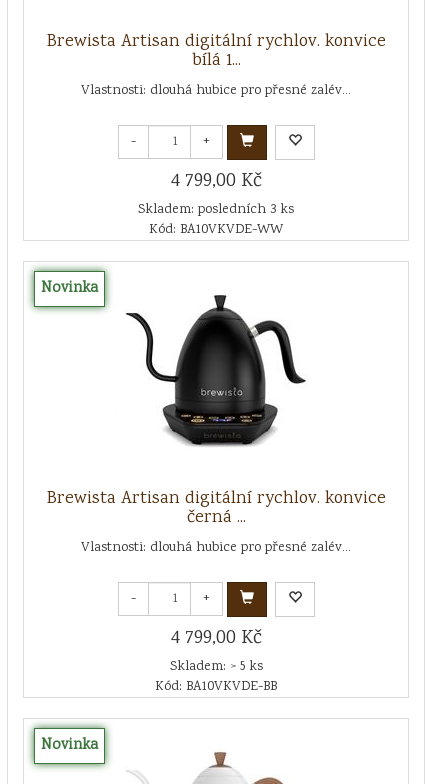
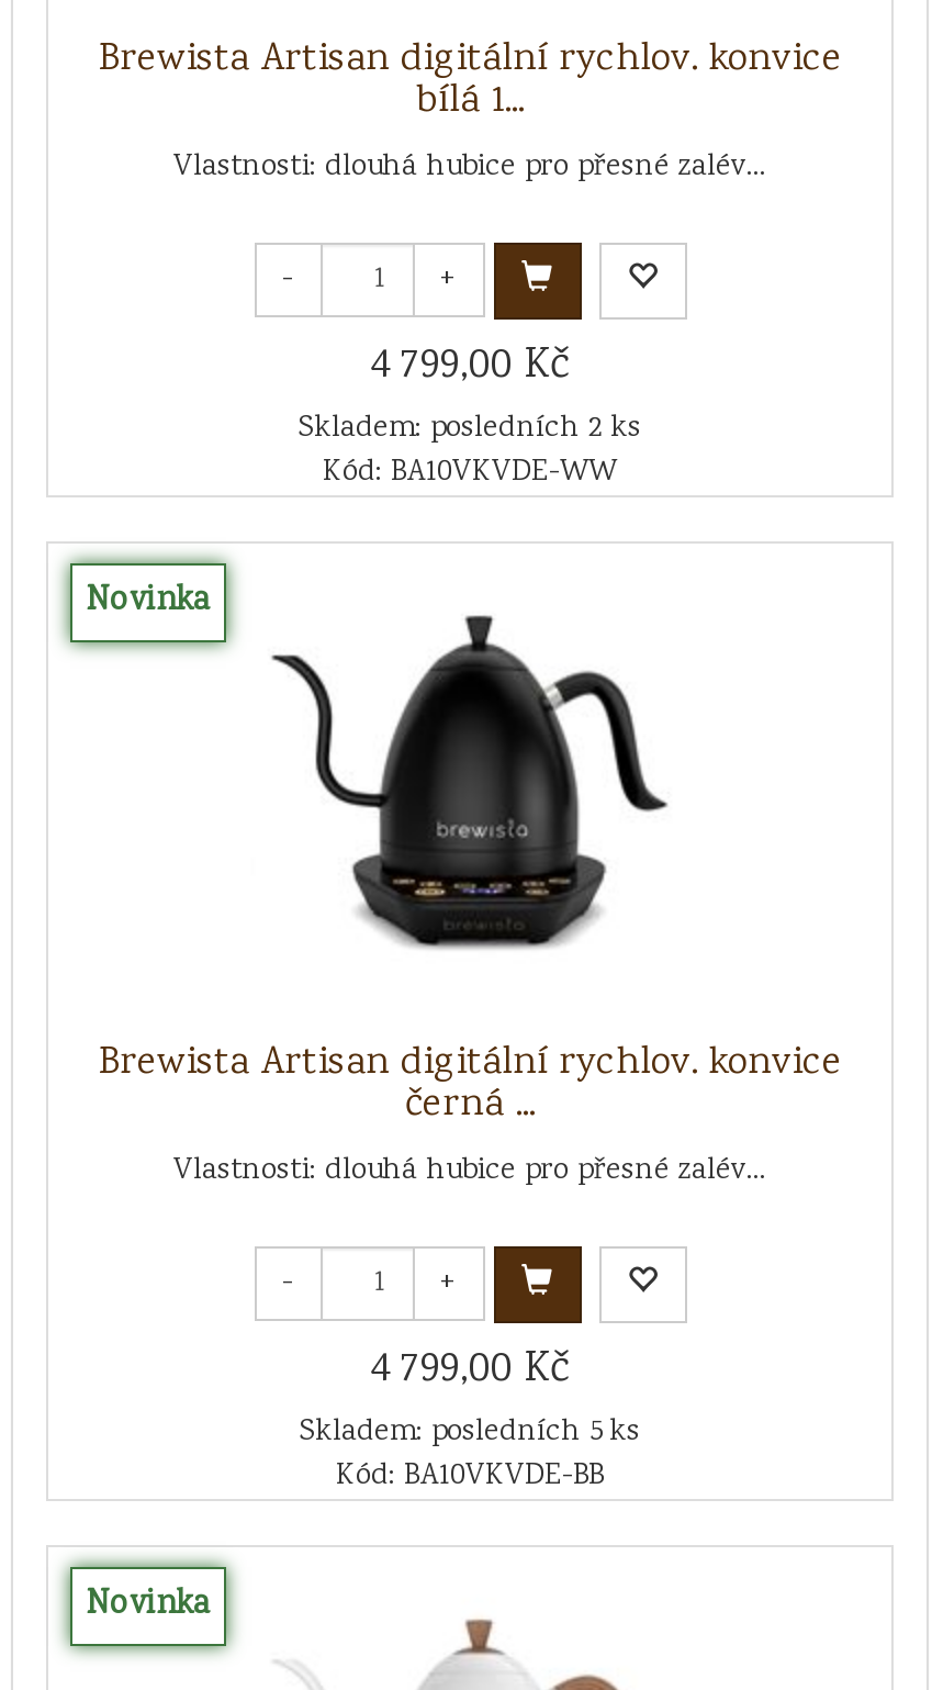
[138,200,294,220] Skladem: posledních 3 ks -> [299,407,641,451] Skladem: posledních 2 ks
[169,657,262,677] Skladem: > 5 ks -> [300,1411,640,1455] Skladem: posledních 5 ks

